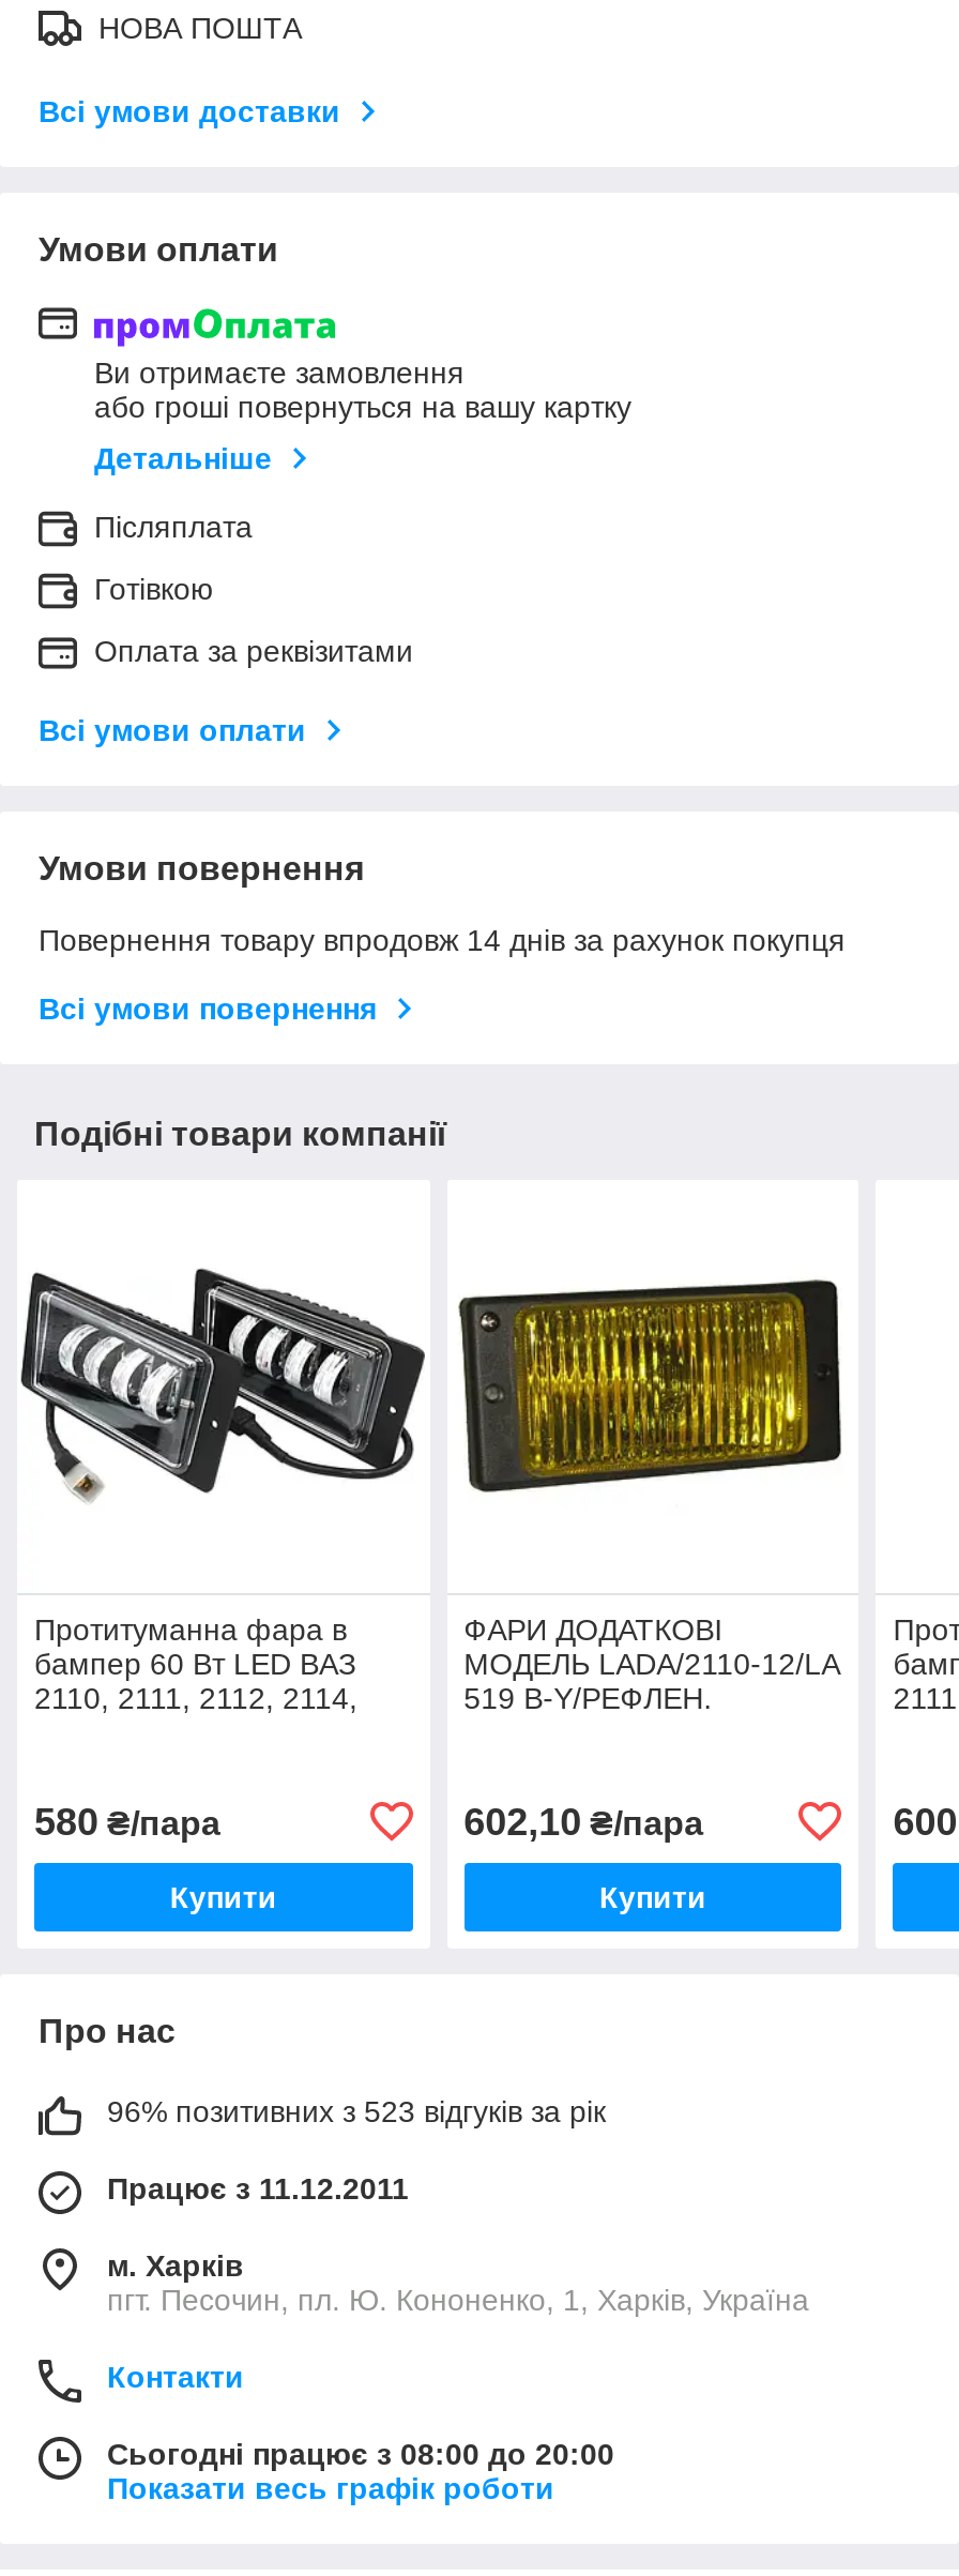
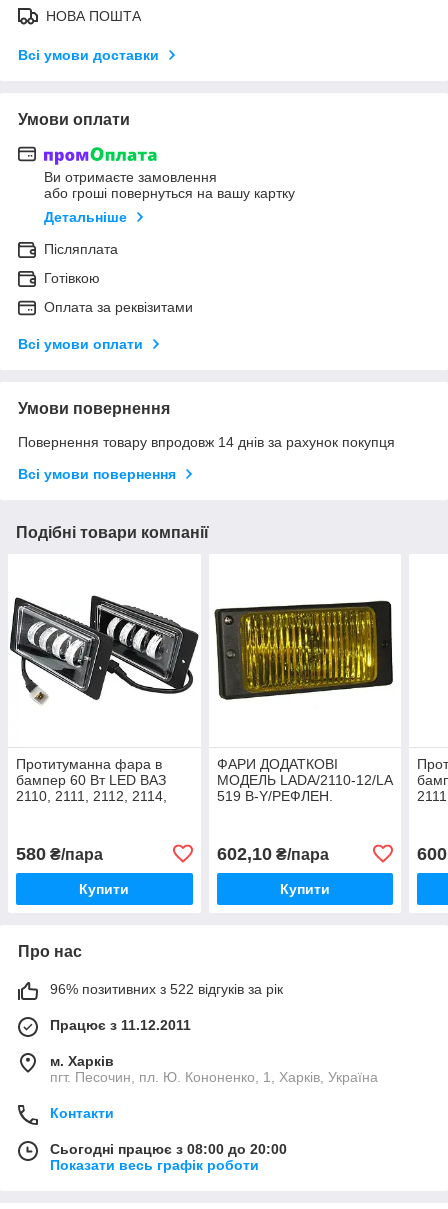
[107,2094,606,2128] 96% позитивних з 523 відгуків за рік -> [50,981,283,997] 96% позитивних з 522 відгуків за рік

